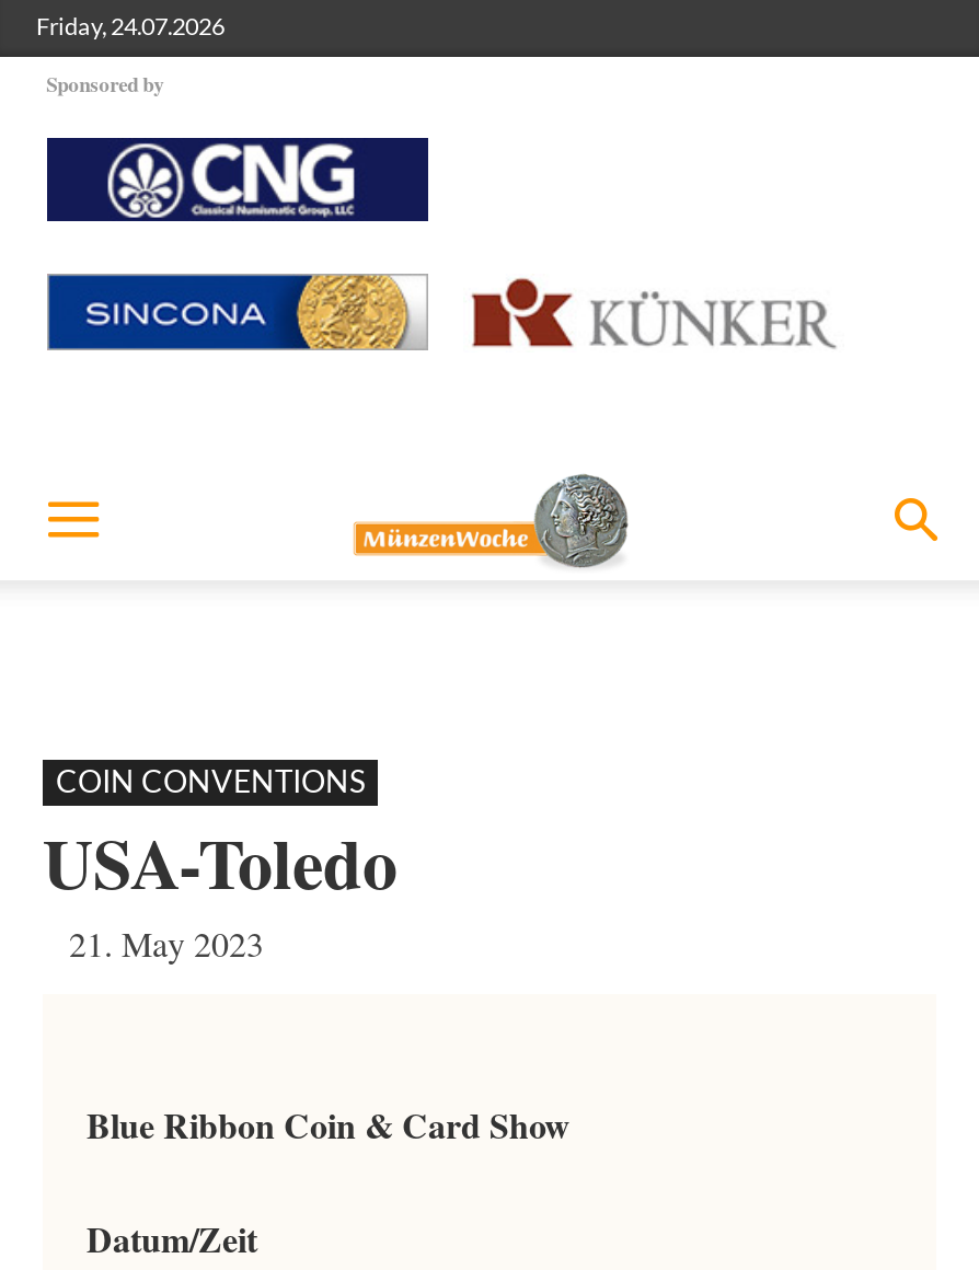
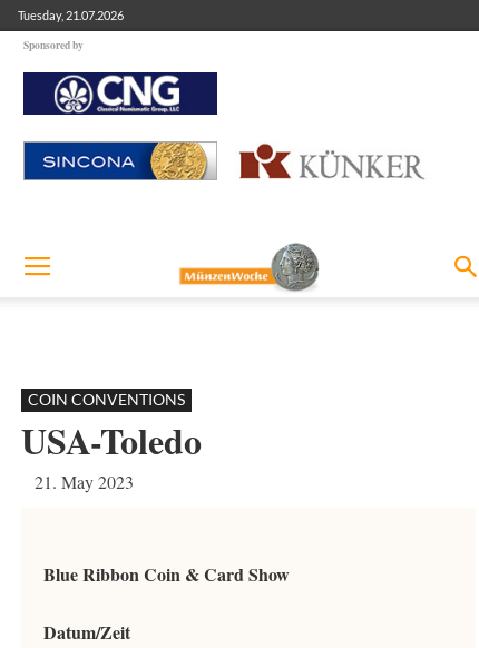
[36,11,224,39] Friday, 24.07.2026 -> [18,8,124,22] Tuesday, 21.07.2026

